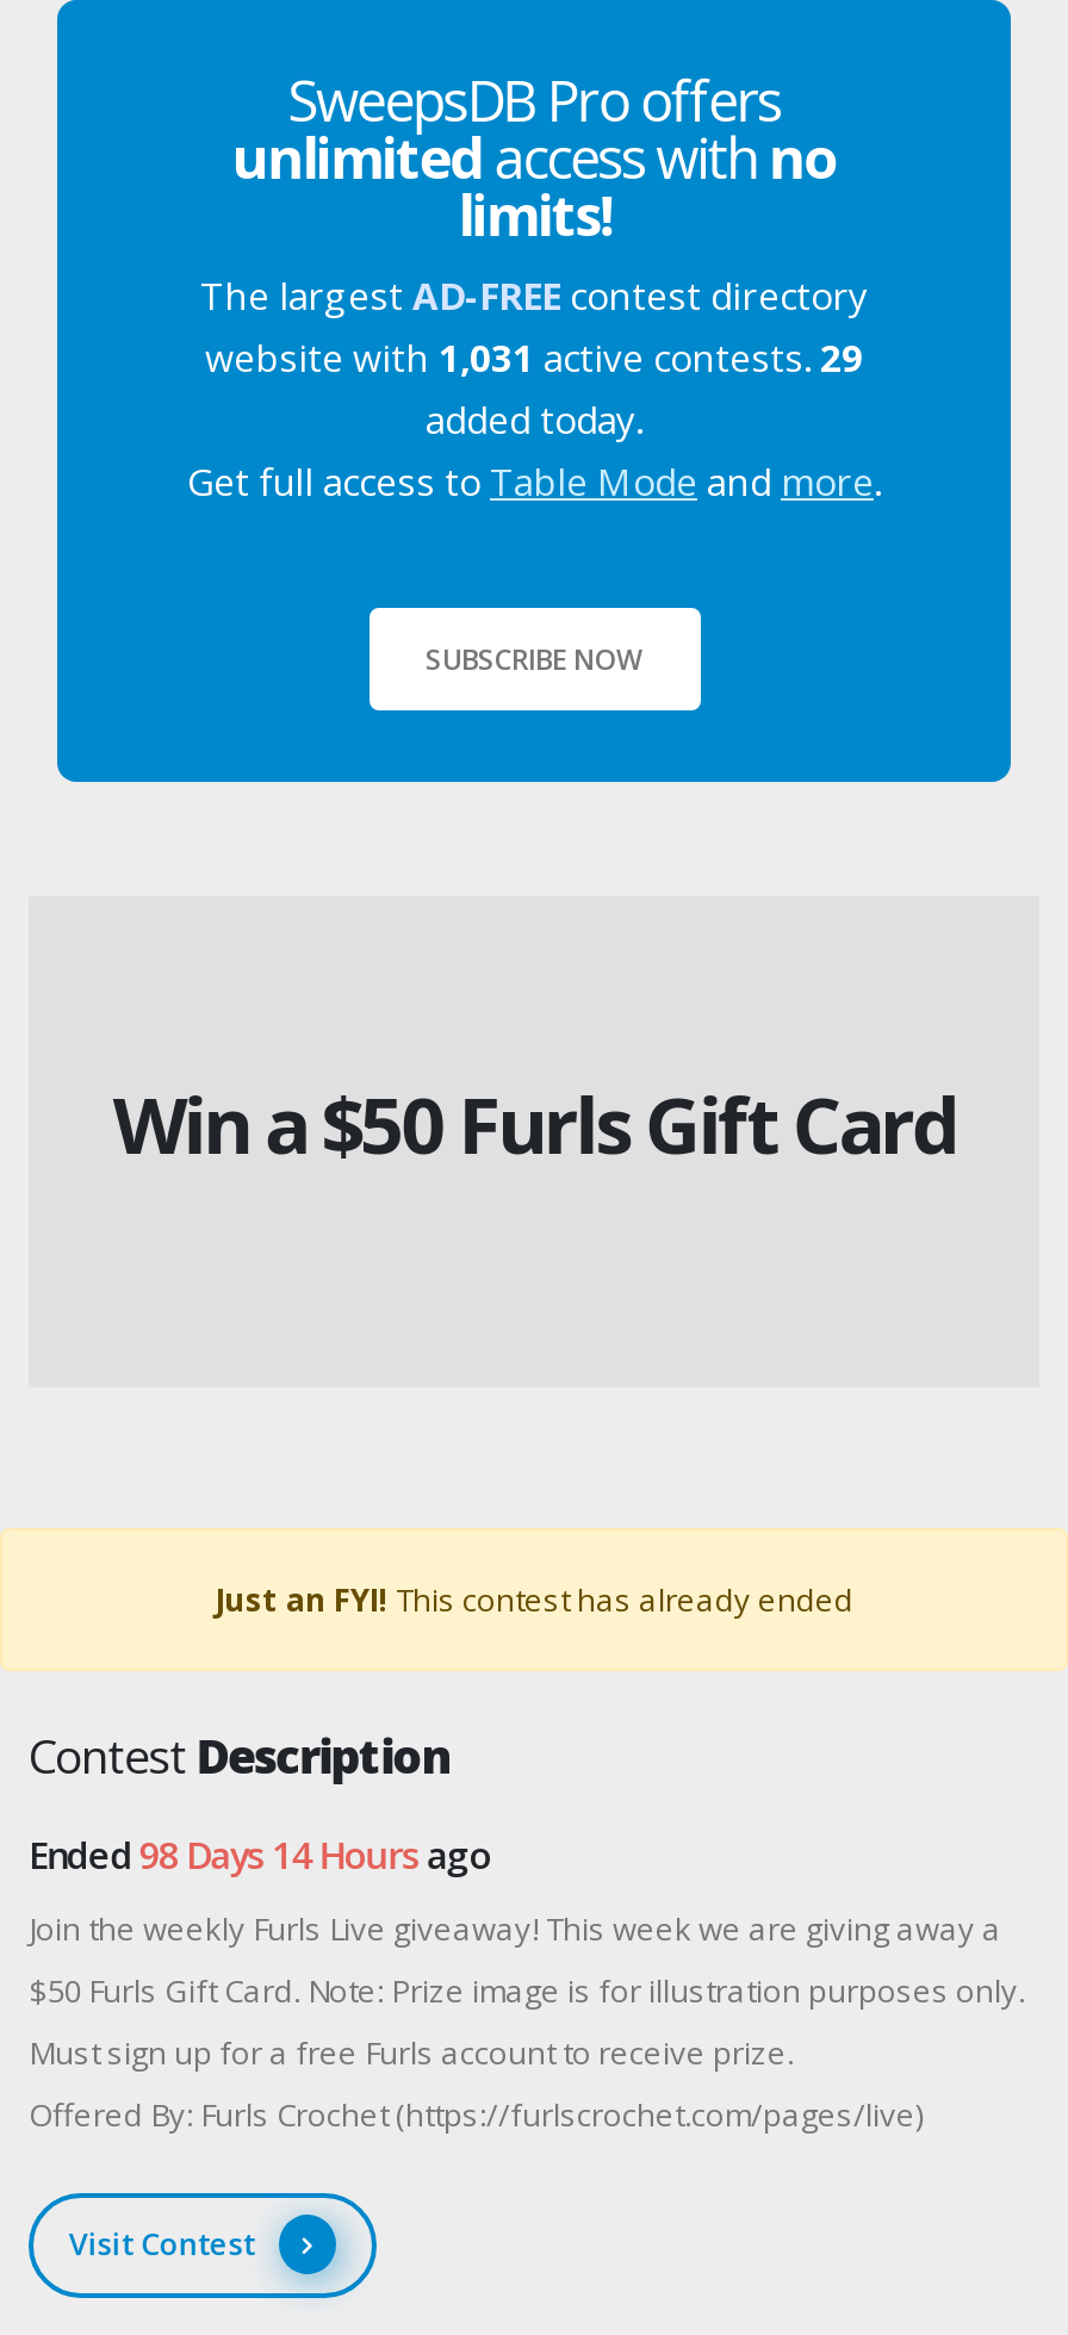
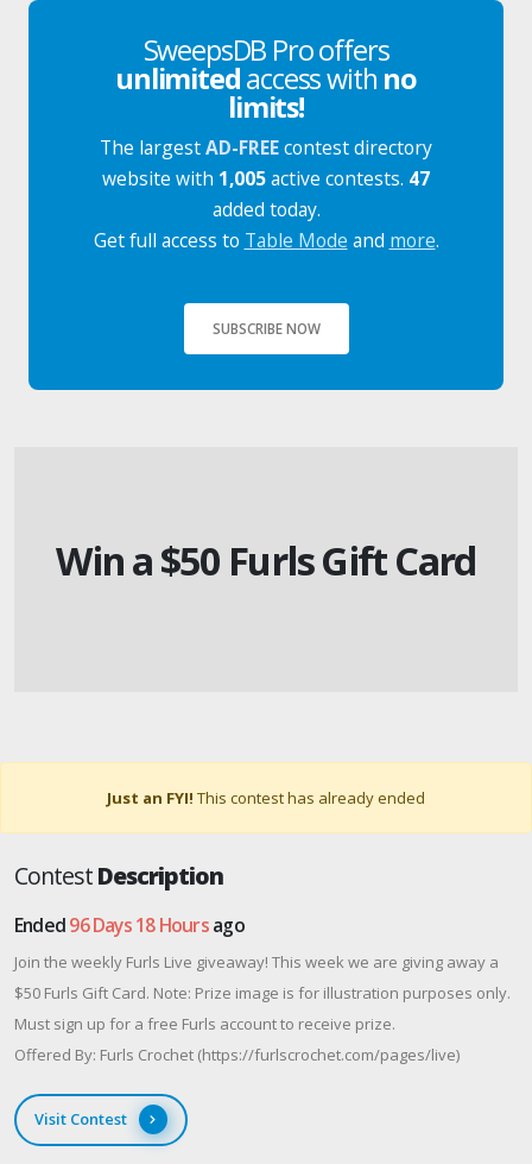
[205,331,863,384] website with 1,031 active contests. 29 -> [102,165,430,191] website with 1,005 active contests. 47
[29,1827,491,1880] Ended 98 Days 14 Hours ago -> [14,911,244,938] Ended 96 Days 18 Hours ago

